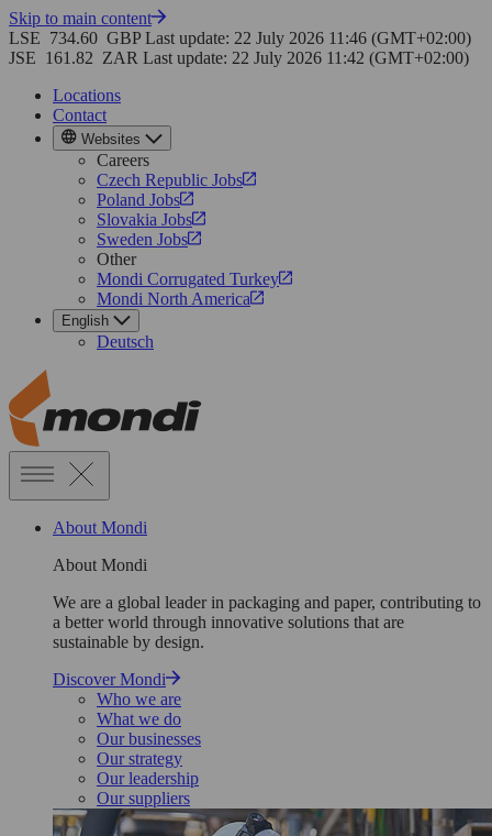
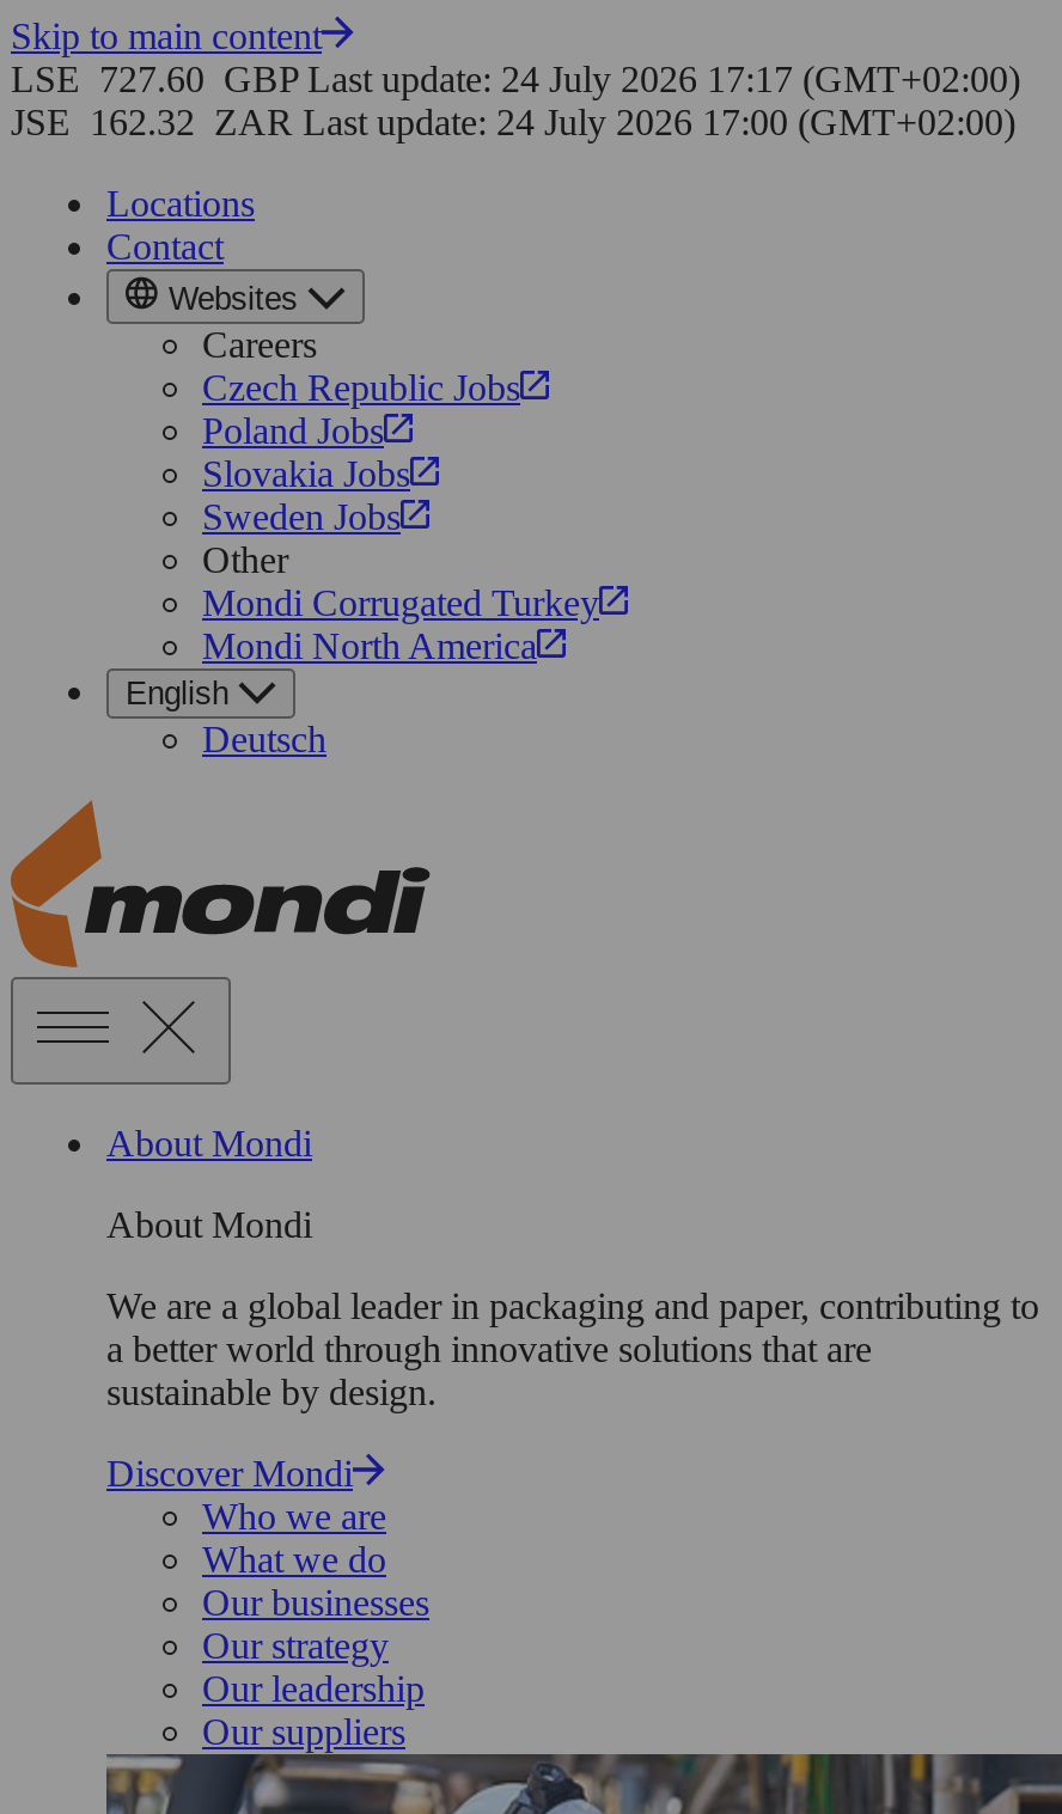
[9,29,471,47] LSE 734.60 GBP Last update: 22 July 2026 11:46 (GMT+02:00) -> [11,59,1020,99] LSE 727.60 GBP Last update: 24 July 2026 17:17 (GMT+02:00)
[9,48,469,67] JSE 161.82 ZAR Last update: 22 July 2026 11:42 (GMT+02:00) -> [11,102,1015,142] JSE 162.32 ZAR Last update: 24 July 2026 17:00 (GMT+02:00)

